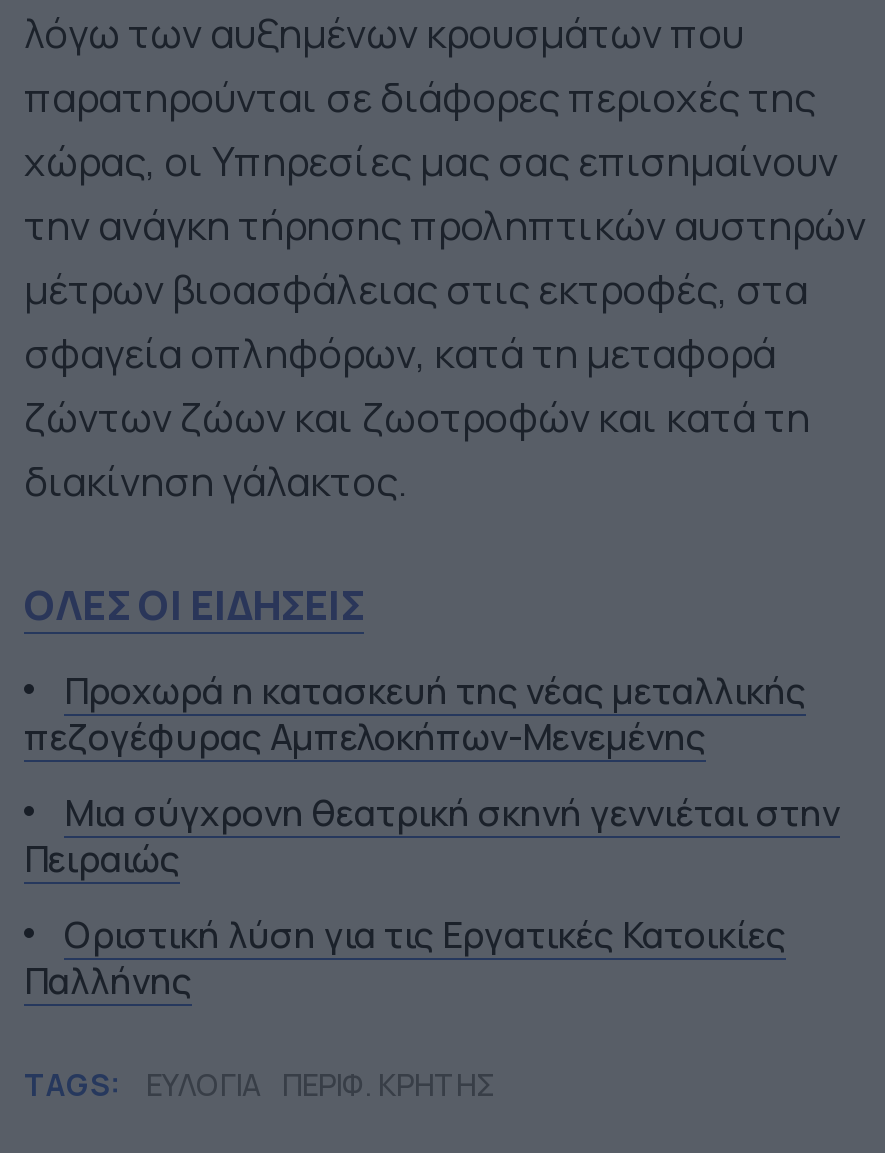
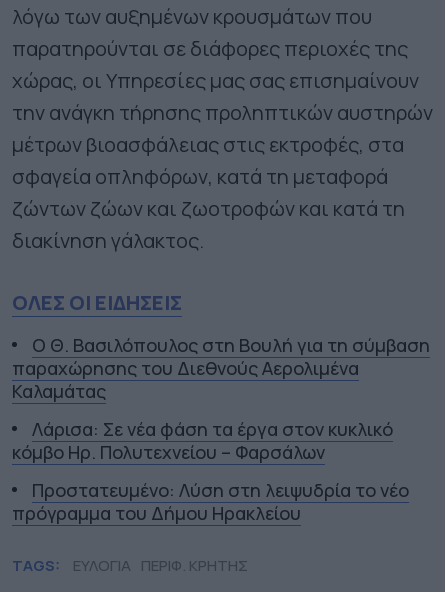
[24,666,806,760] Προχωρά η κατασκευή της νέας μεταλλικής | πεζογέφυρας Αμπελοκήπων-Μενεμένης -> [12,333,430,403] Ο Θ. Βασιλόπουλος στη Βουλή για τη σύμβαση | παραχώρησης του Διεθνούς Αερολιμένα | Καλαμάτας
[24,788,840,882] Μια σύγχρονη θεατρική σκηνή γεννιέται στην | Πειραιώς -> [12,417,393,464] Λάρισα: Σε νέα φάση τα έργα στον κυκλικό | κόμβο Ηρ. Πολυτεχνείου – Φαρσάλων
[24,910,786,1004] Οριστική λύση για τις Εργατικές Κατοικίες | Παλλήνης -> [12,478,409,525] Πρoστατευμένο: Λύση στη λειψυδρία το νέο | πρόγραμμα του Δήμου Ηρακλείου

